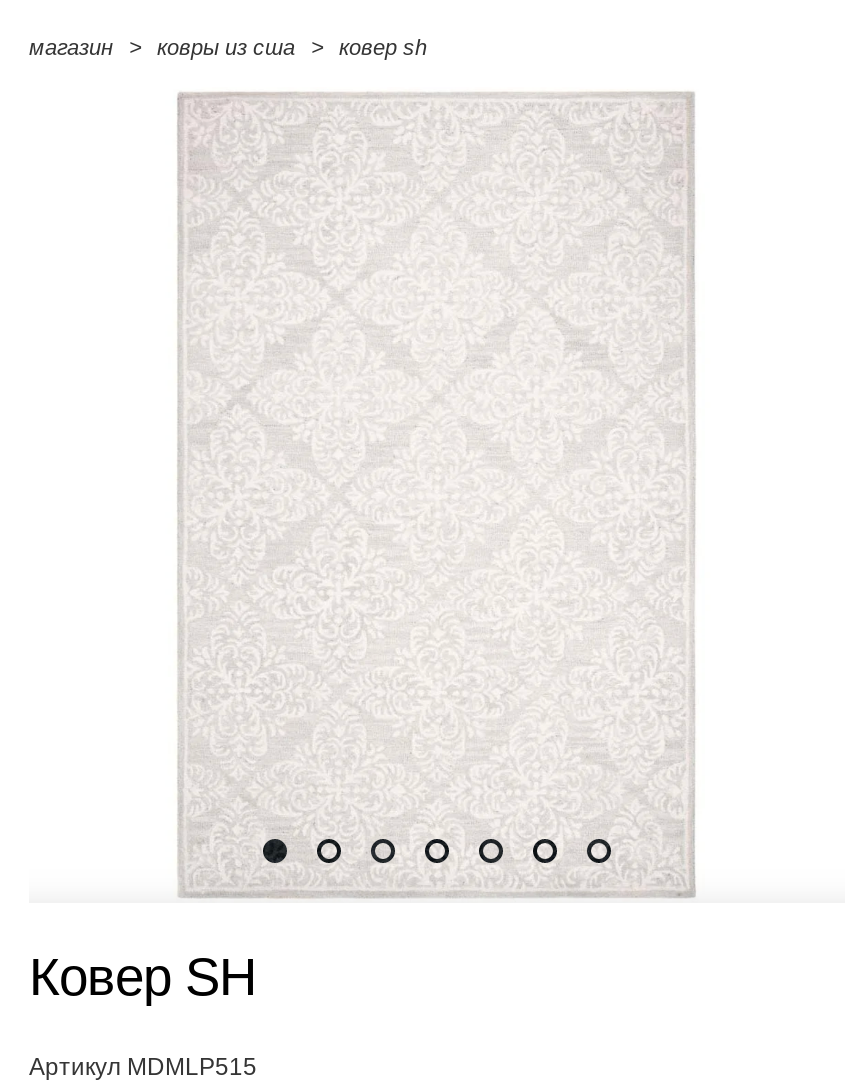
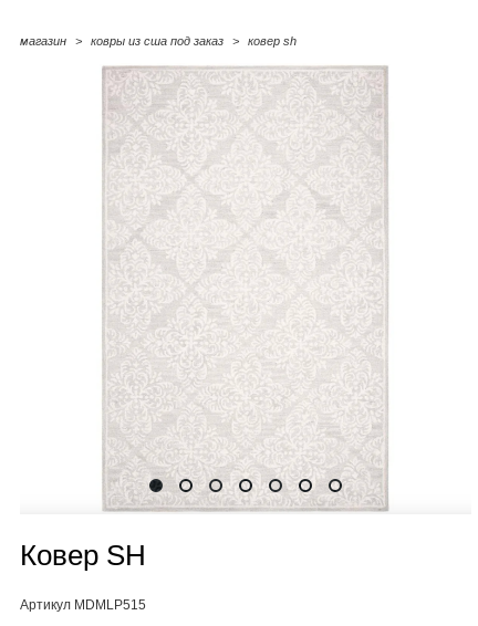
[157,35,295,59] ковры из сша -> [91,34,224,48] ковры из сша под заказ

